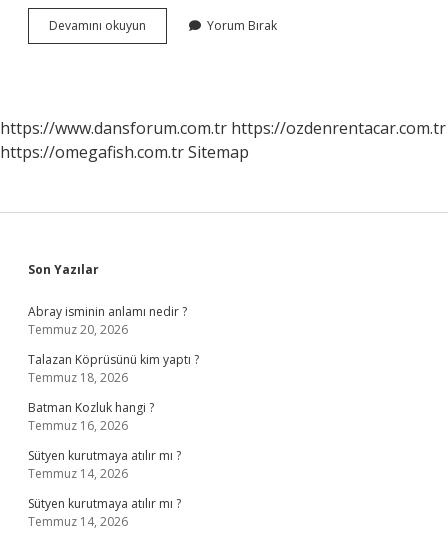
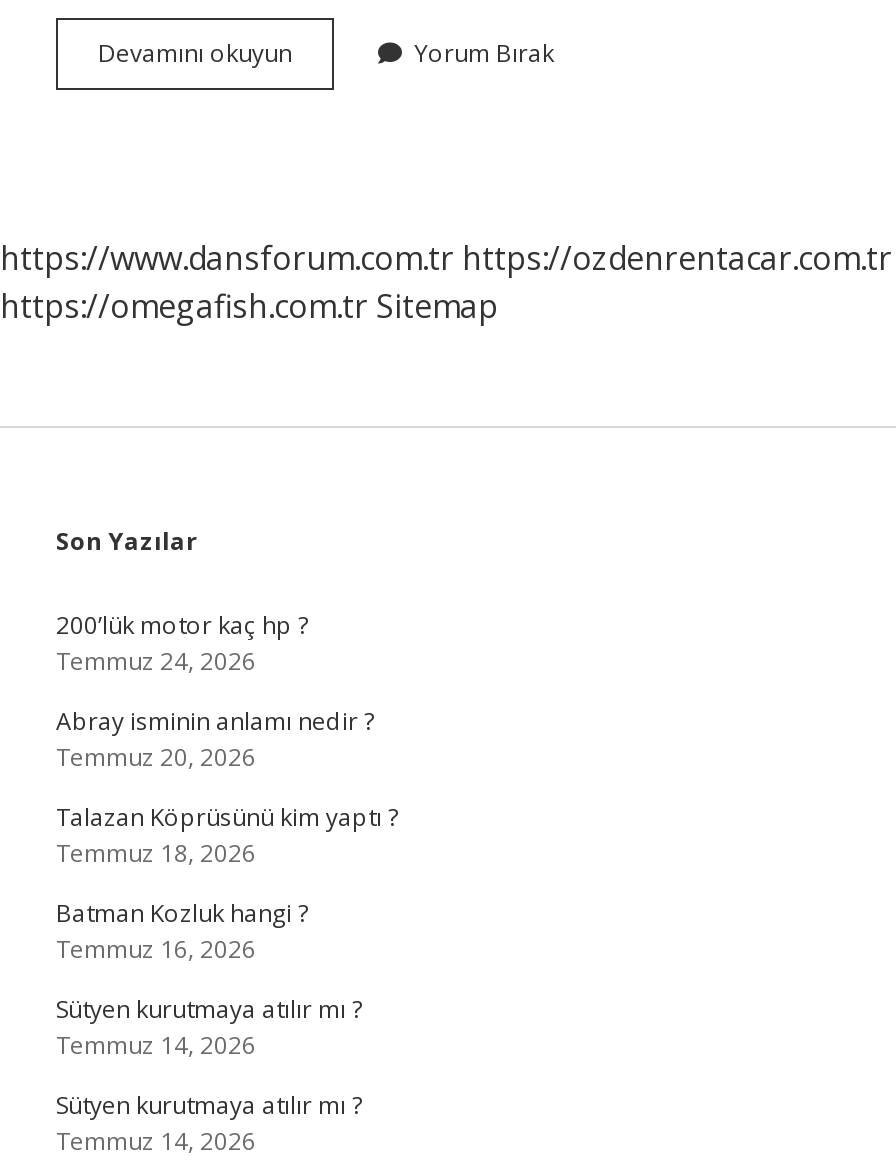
none -> [56,608,308,678] 200’lük motor kaç hp ? | Temmuz 24, 2026

